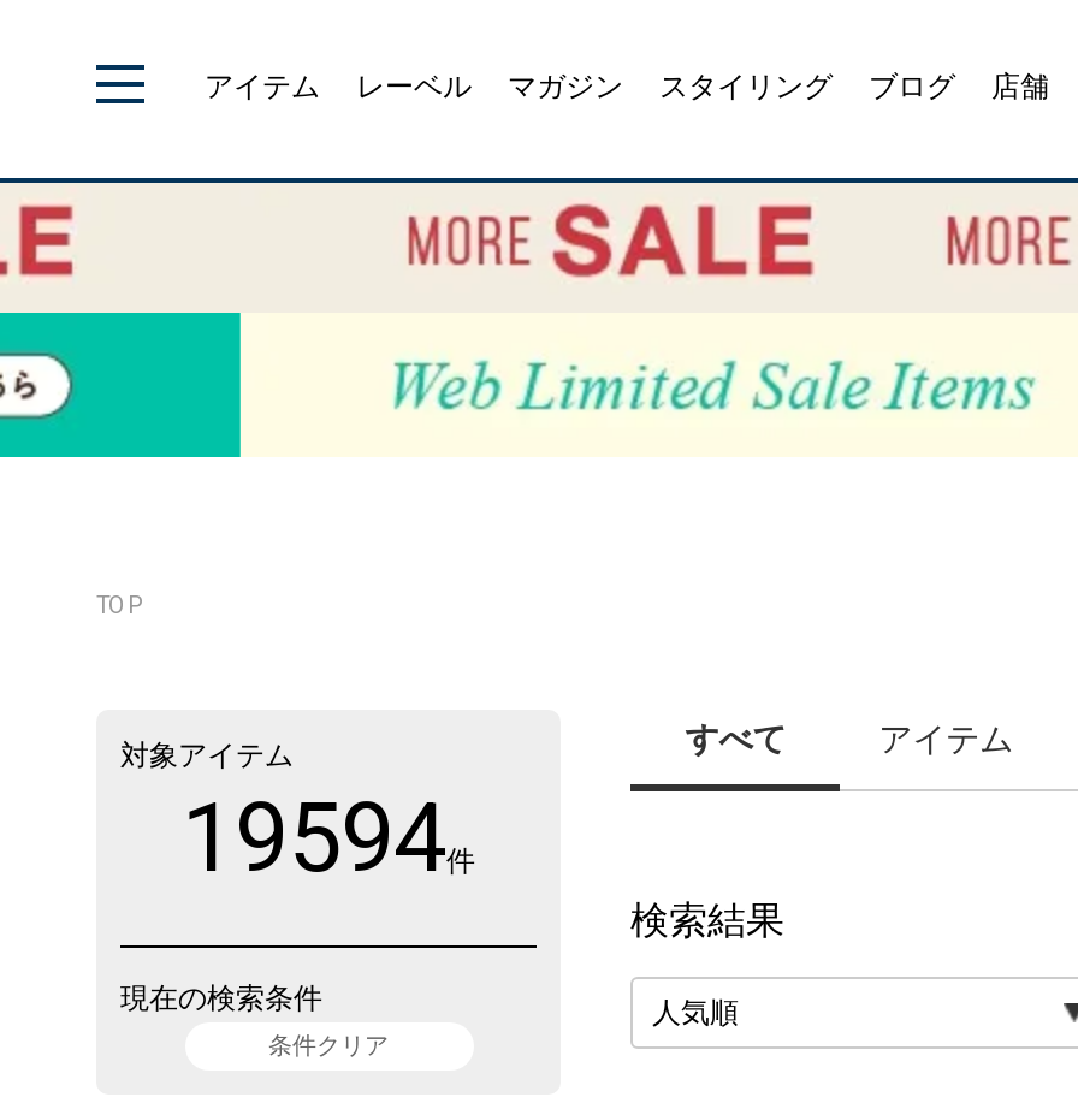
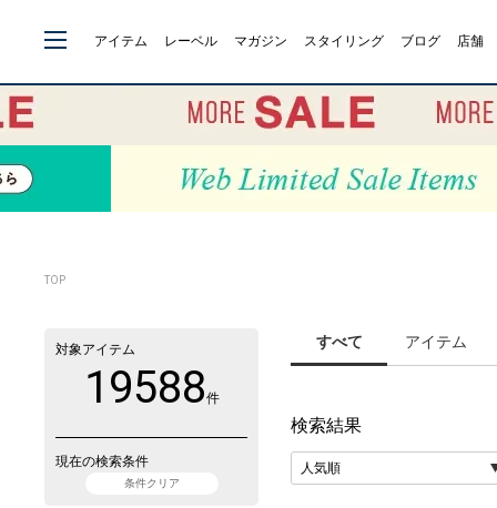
[182,782,475,895] 19594件 -> [84,362,219,414] 19588件

